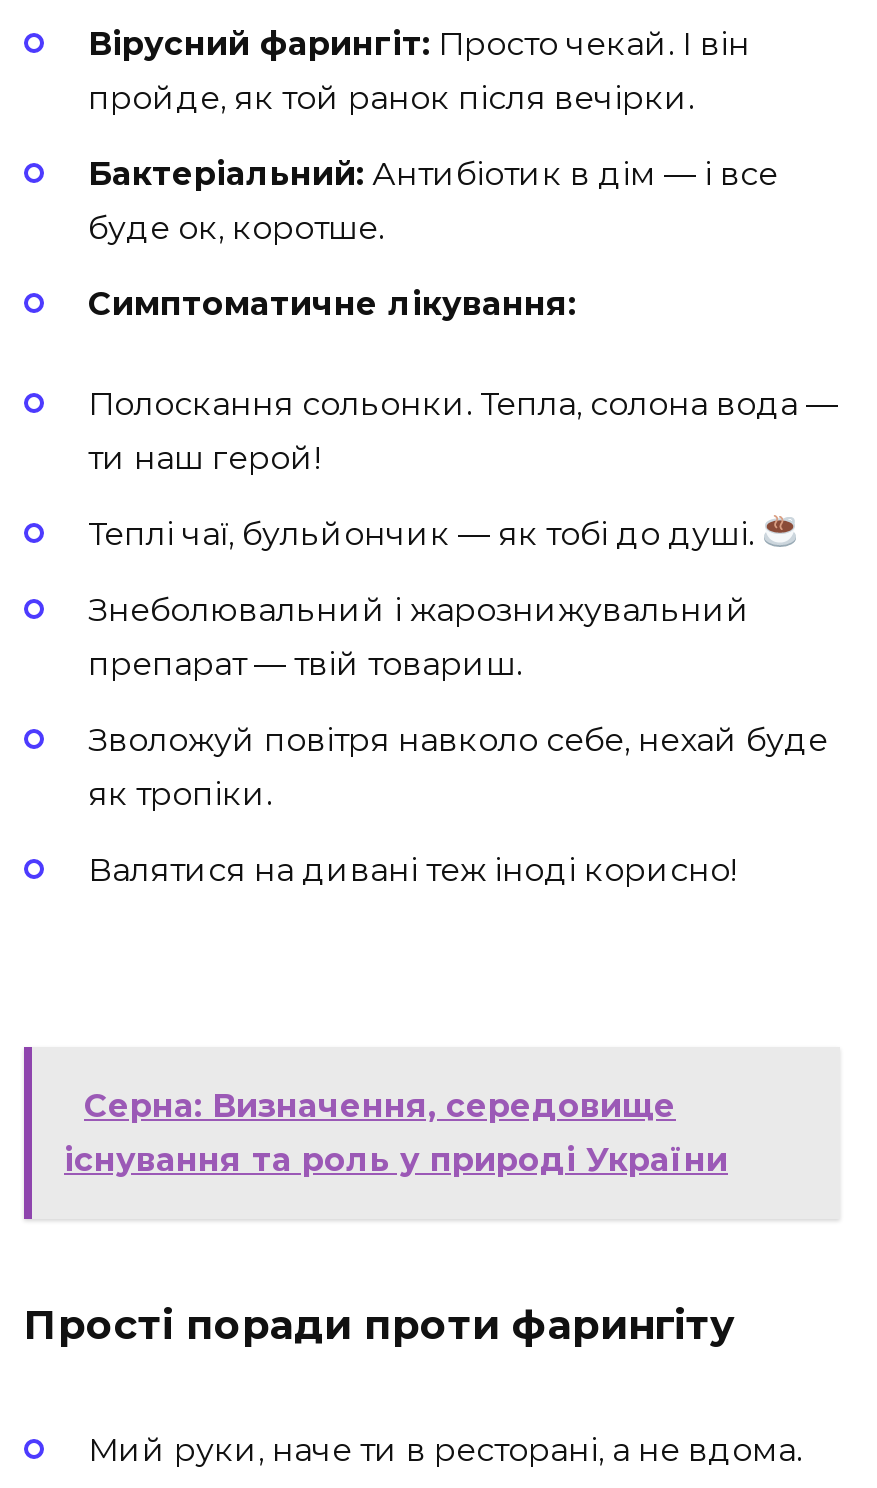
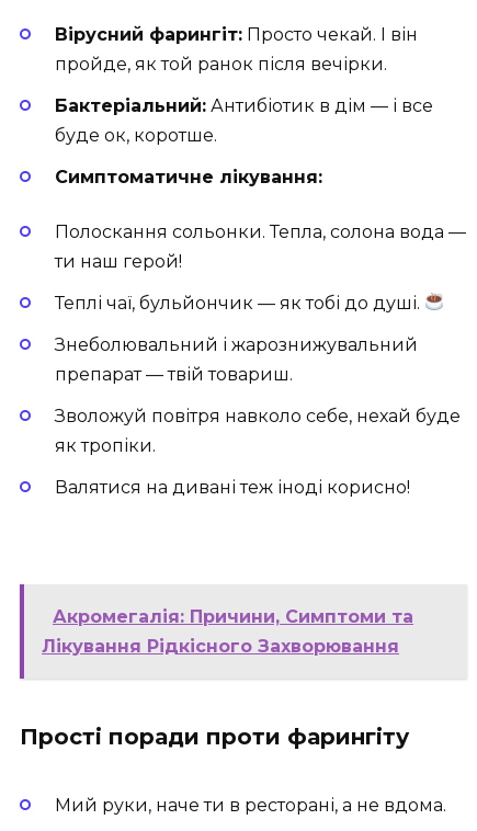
[64,1088,728,1180] Серна: Визначення, середовище | існування та роль у природі України -> [42,607,413,657] Акромегалія: Причини, Симптоми та | Лікування Рідкісного Захворювання

